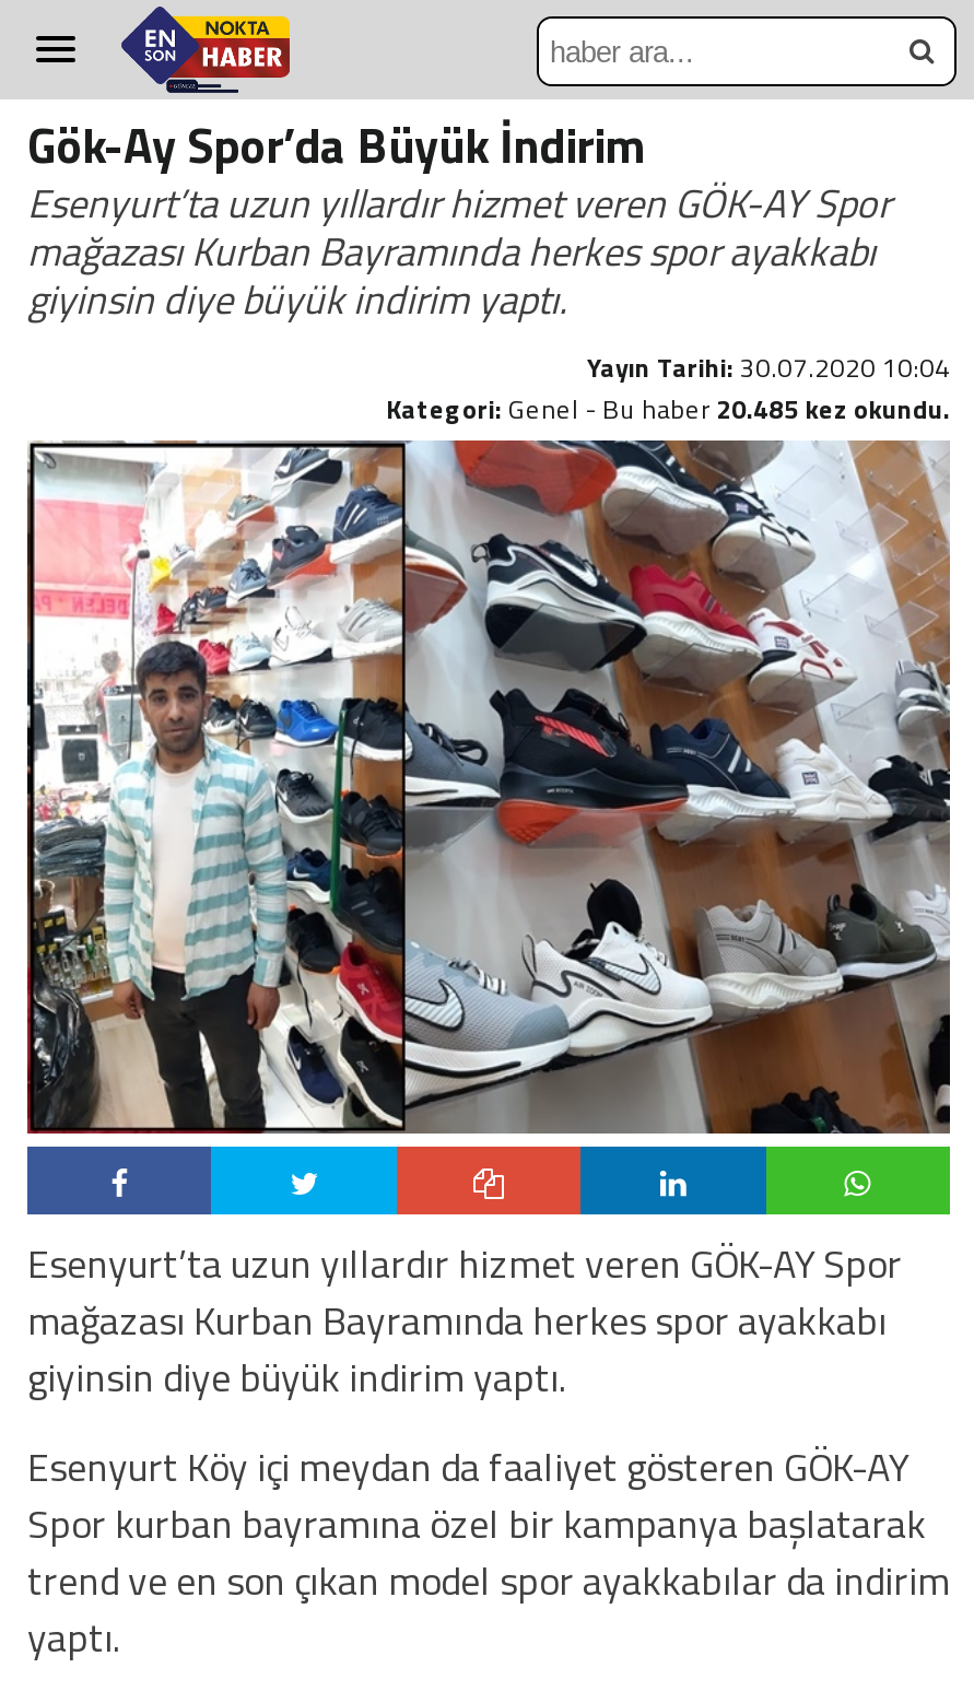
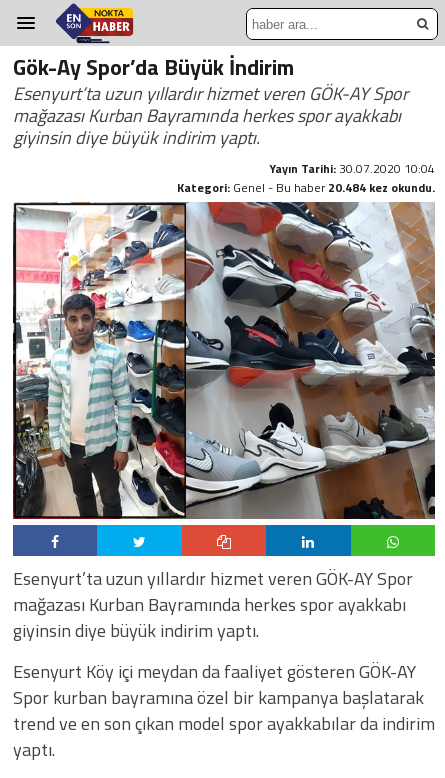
[386,388,950,430] Kategori: Genel - Bu haber 20.485 kez okundu. -> [177,178,435,197] Kategori: Genel - Bu haber 20.484 kez okundu.

